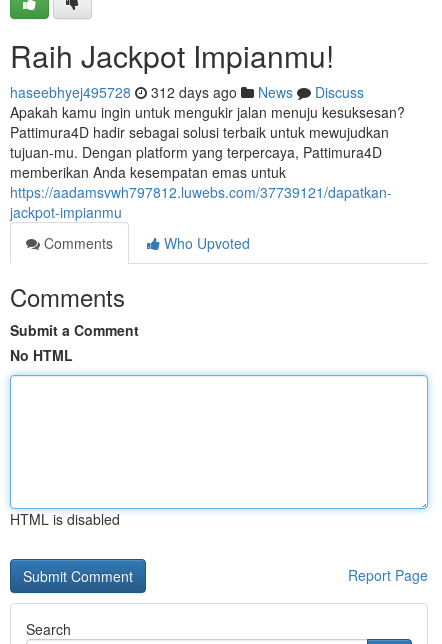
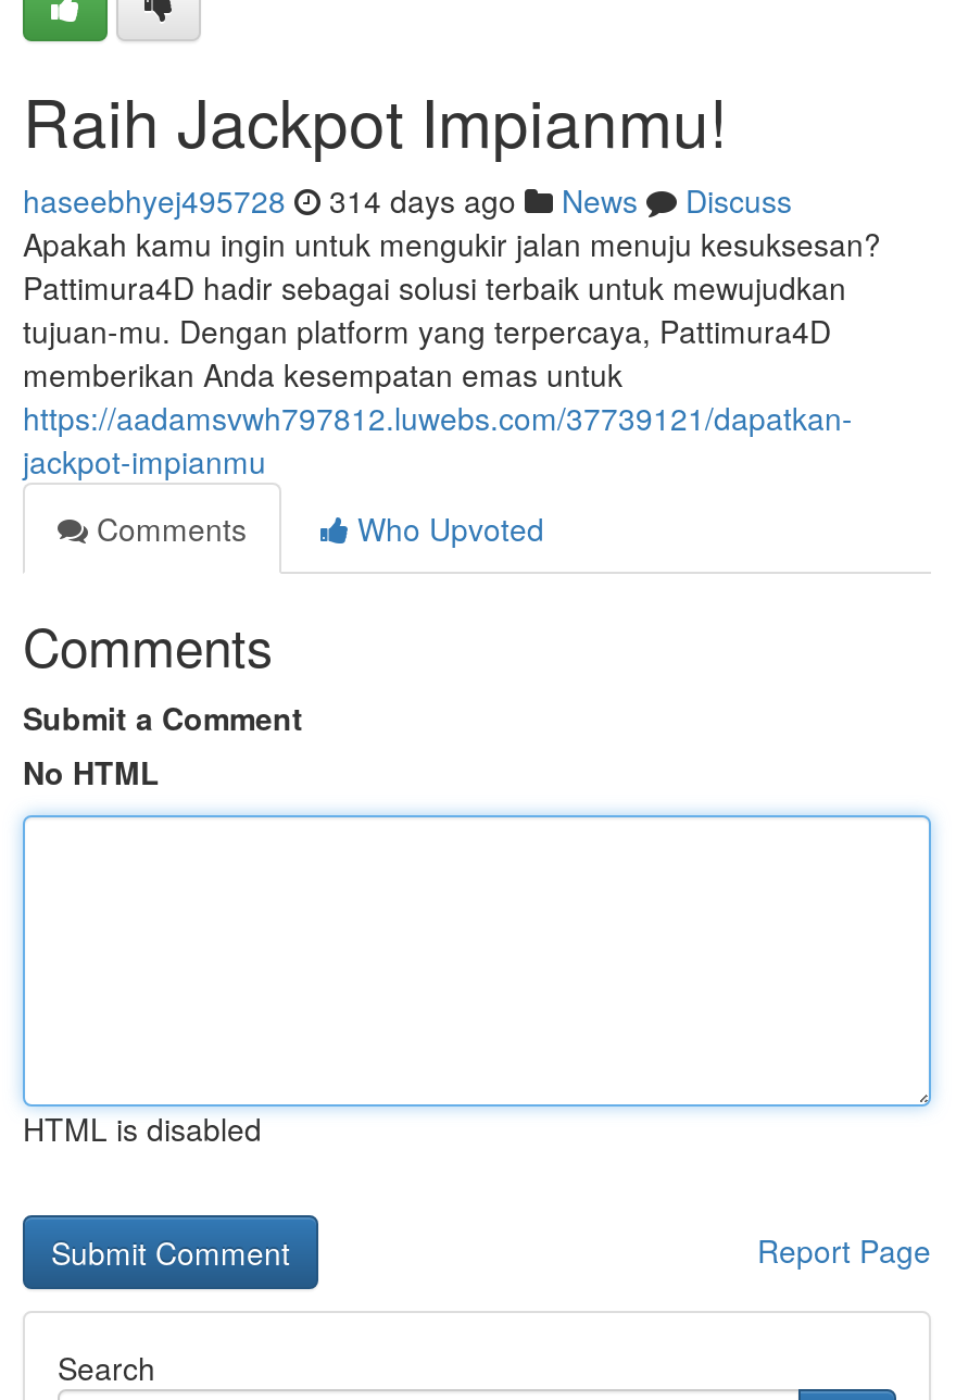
[10,82,364,102] haseebhyej495728 312 days ago News Discuss -> [23,178,792,222] haseebhyej495728 314 days ago News Discuss

